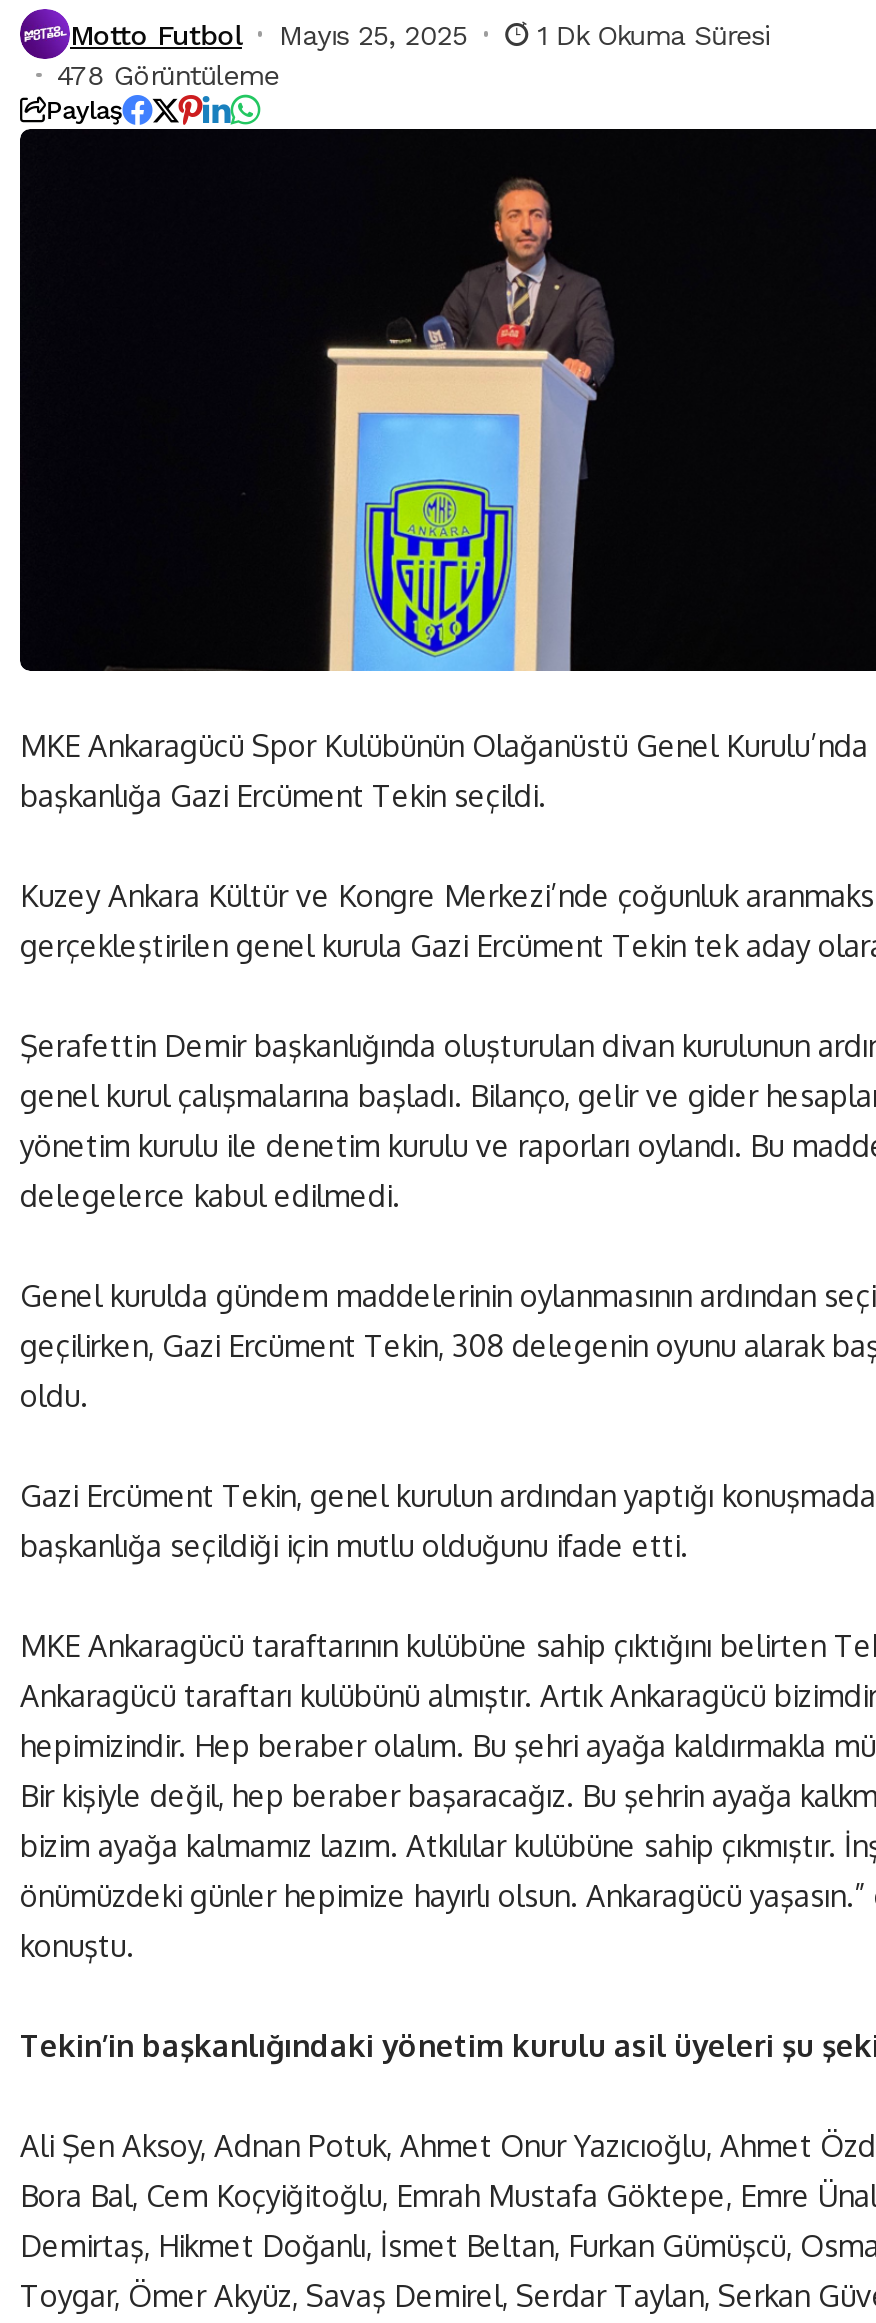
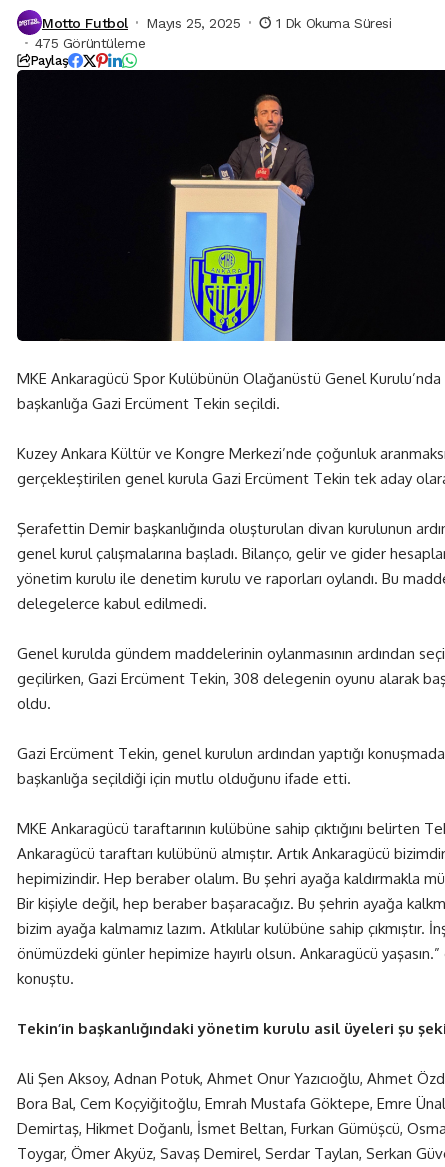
[57,59,278,91] 478 Görüntüleme -> [35,35,145,51] 475 Görüntüleme

